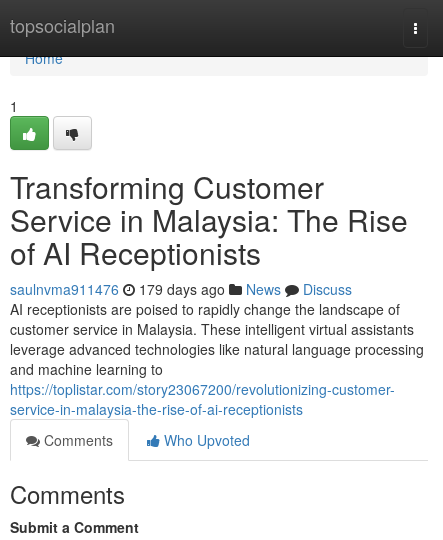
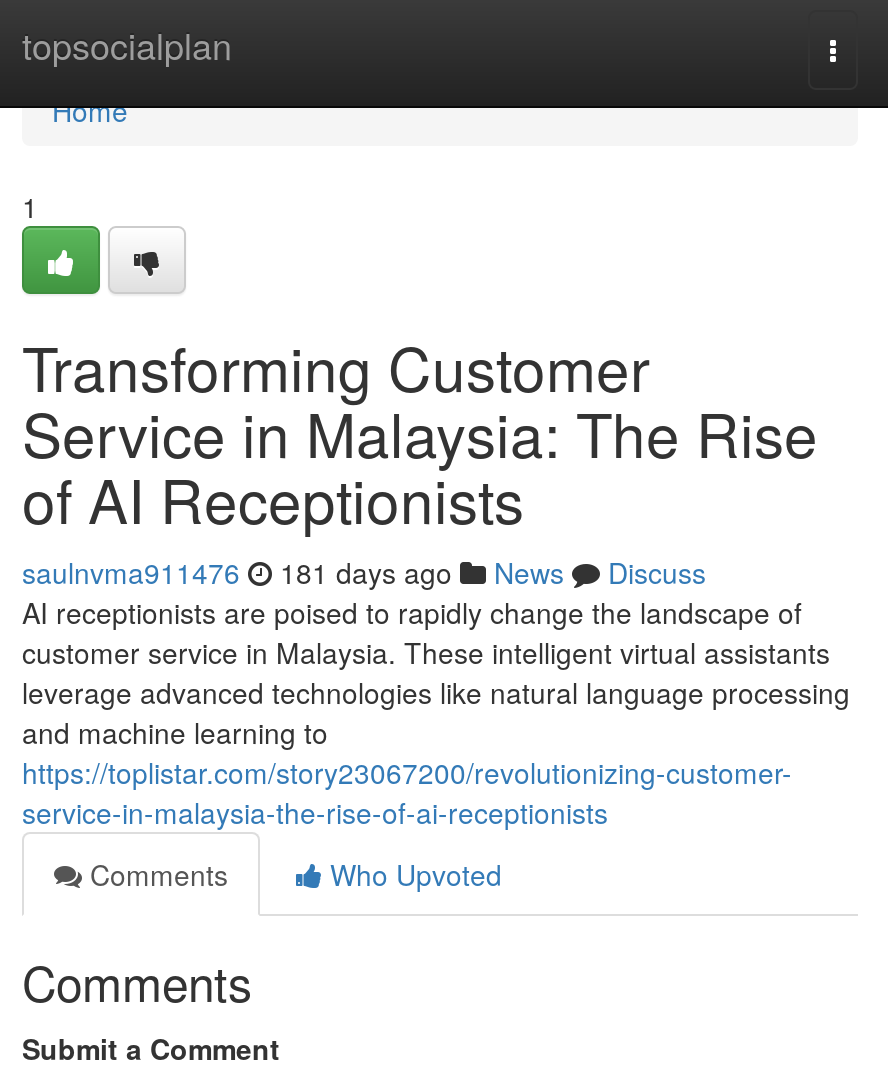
[10,279,352,299] saulnvma911476 179 days ago News Discuss -> [22,552,706,592] saulnvma911476 181 days ago News Discuss

